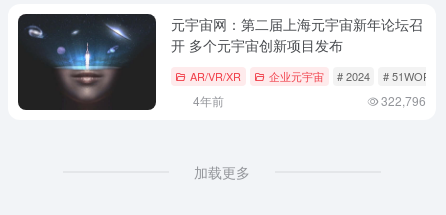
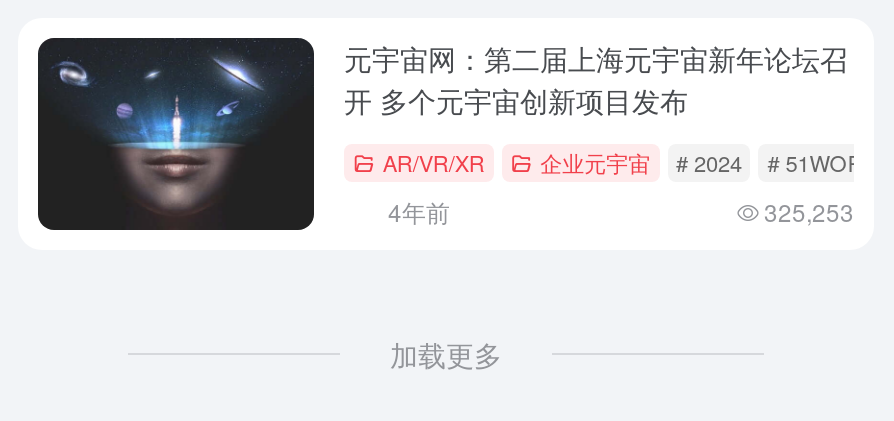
[381,92,426,109] 322,796 -> [764,194,854,228] 325,253

